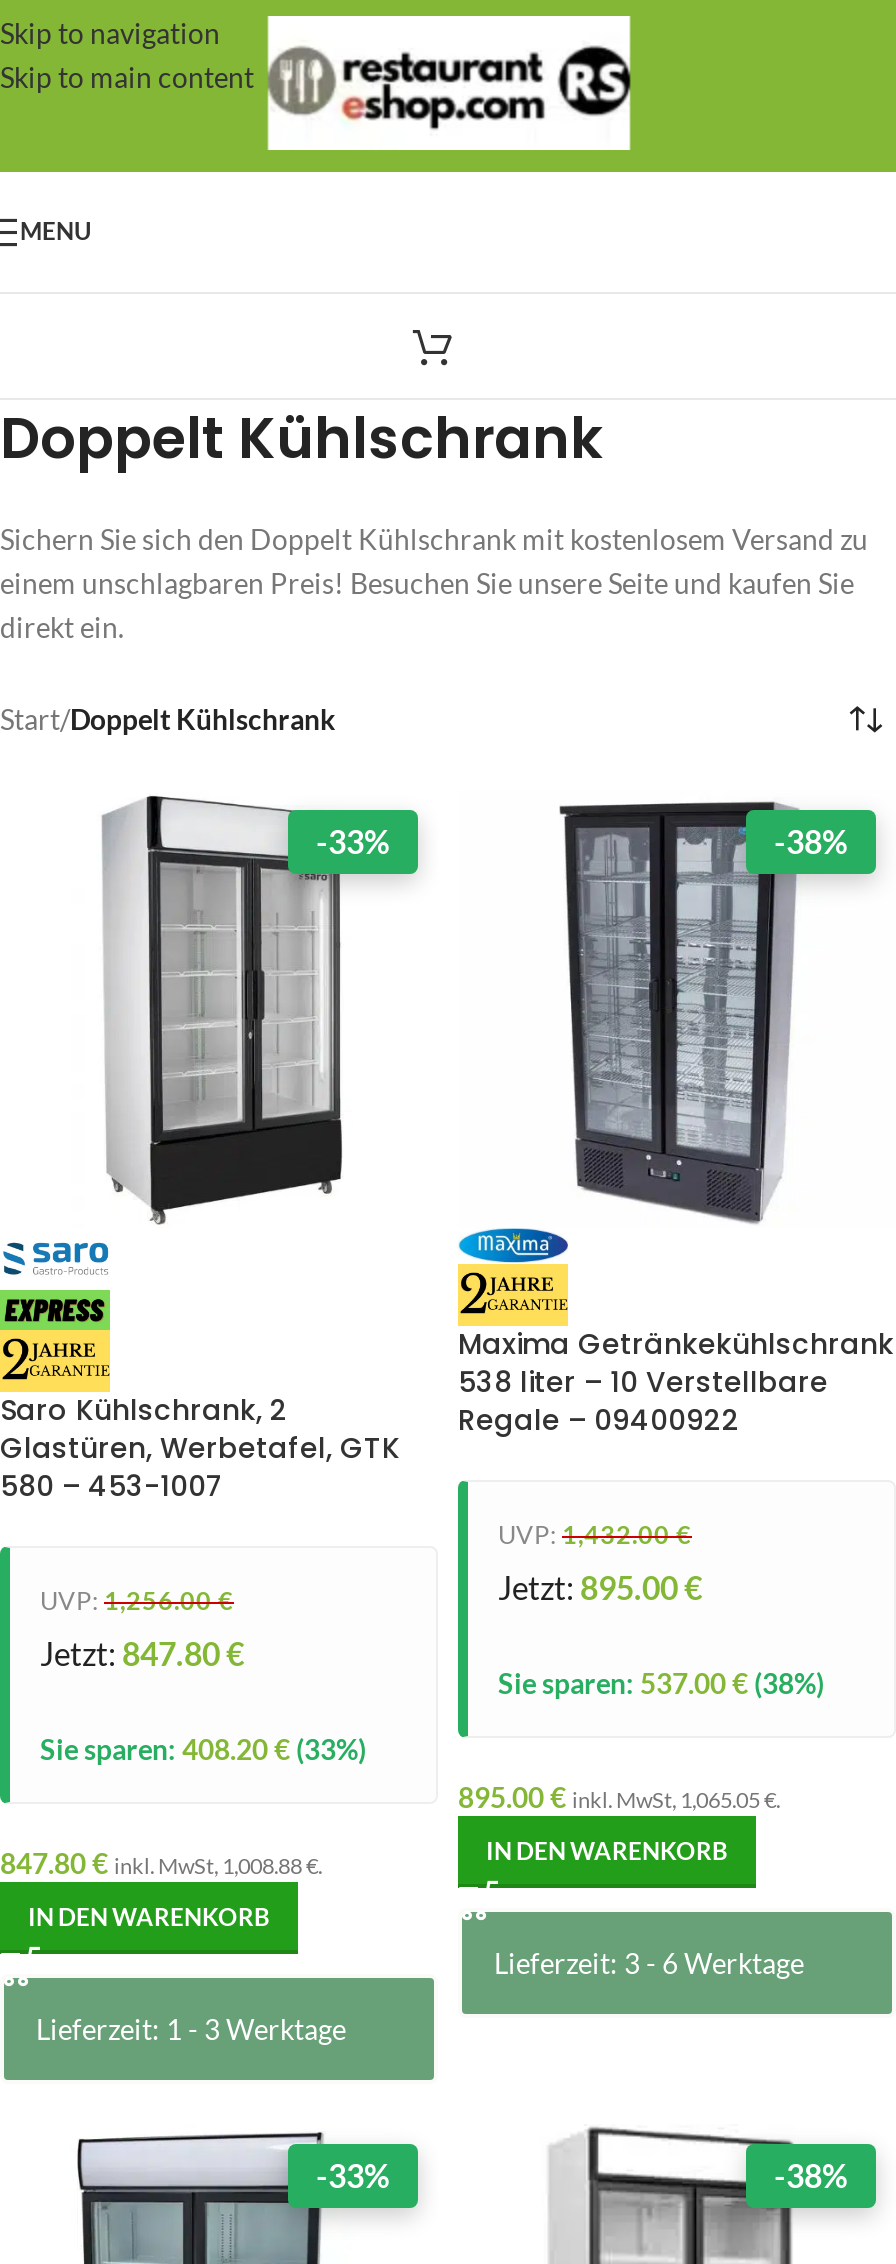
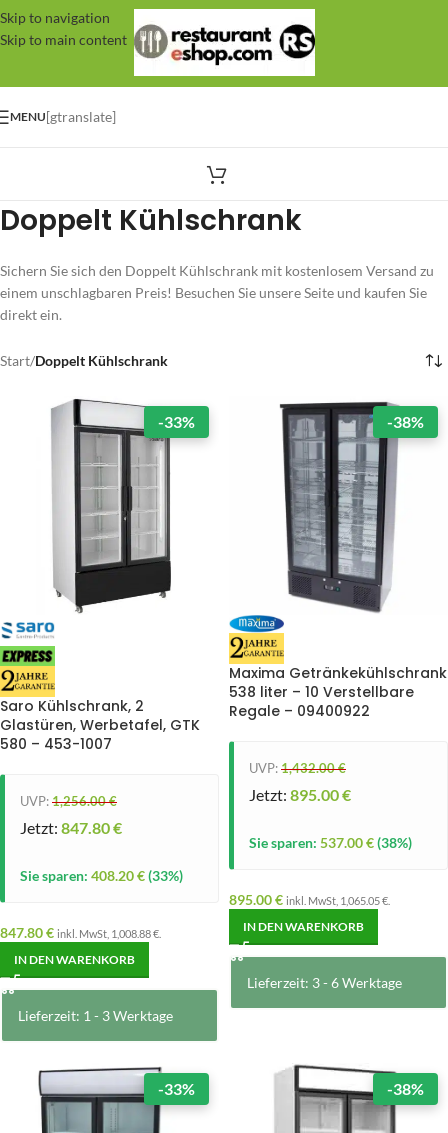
[20,216,92,246] MENU -> [10,108,116,125] MENU[gtranslate]

